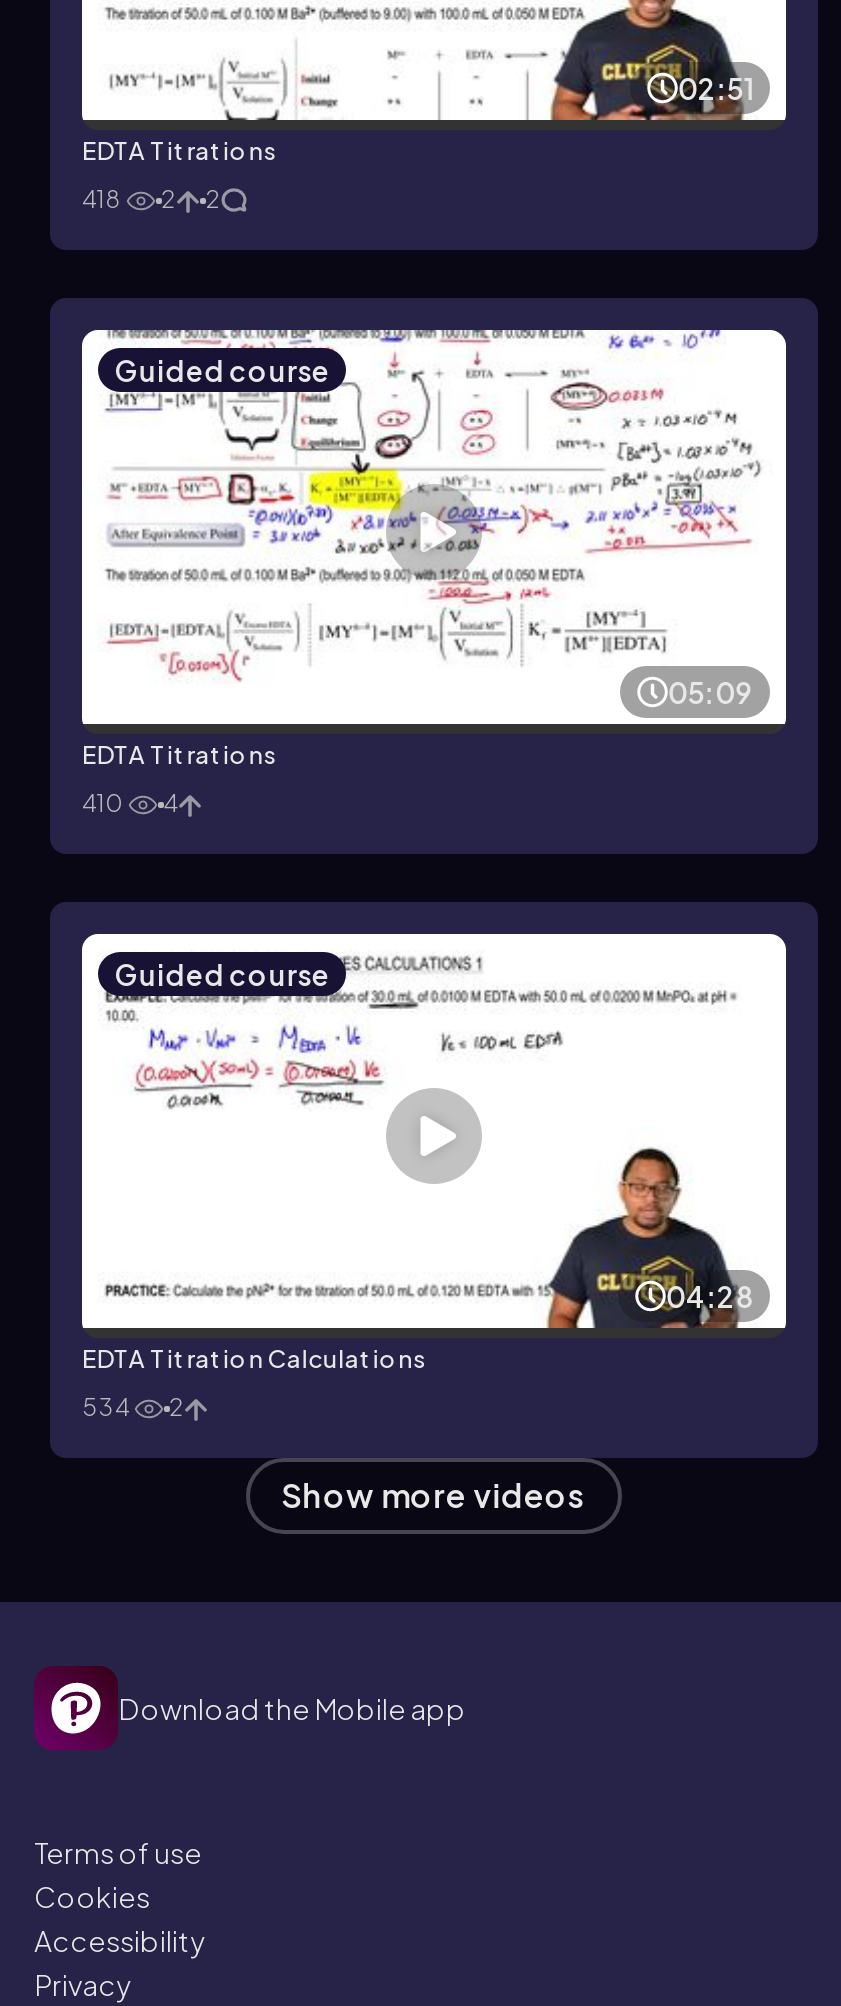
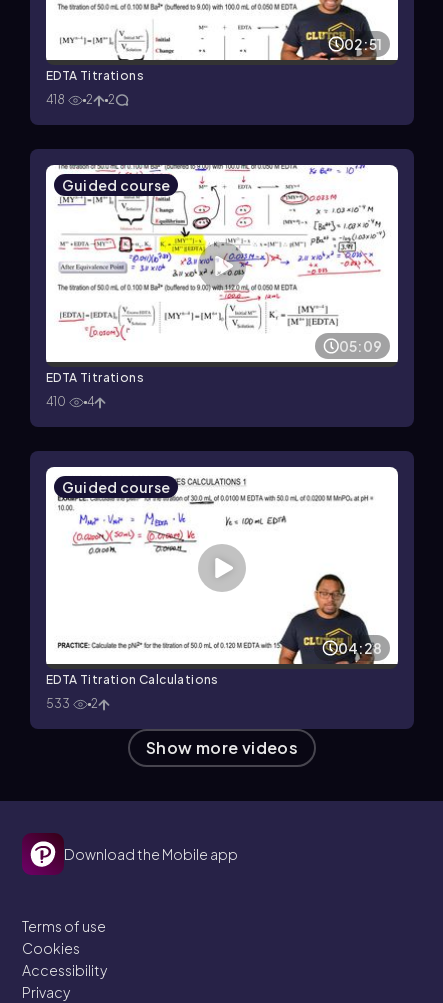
[82,1393,184,1423] 534 2 -> [46,696,98,711] 533 2

